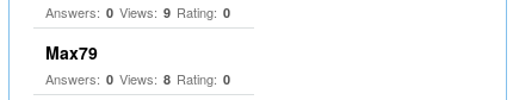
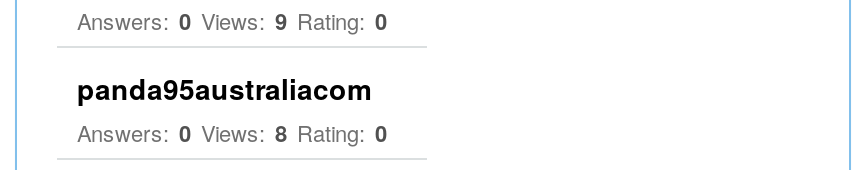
[45,40,98,64] Max79 -> [77,68,371,108] panda95australiacom

